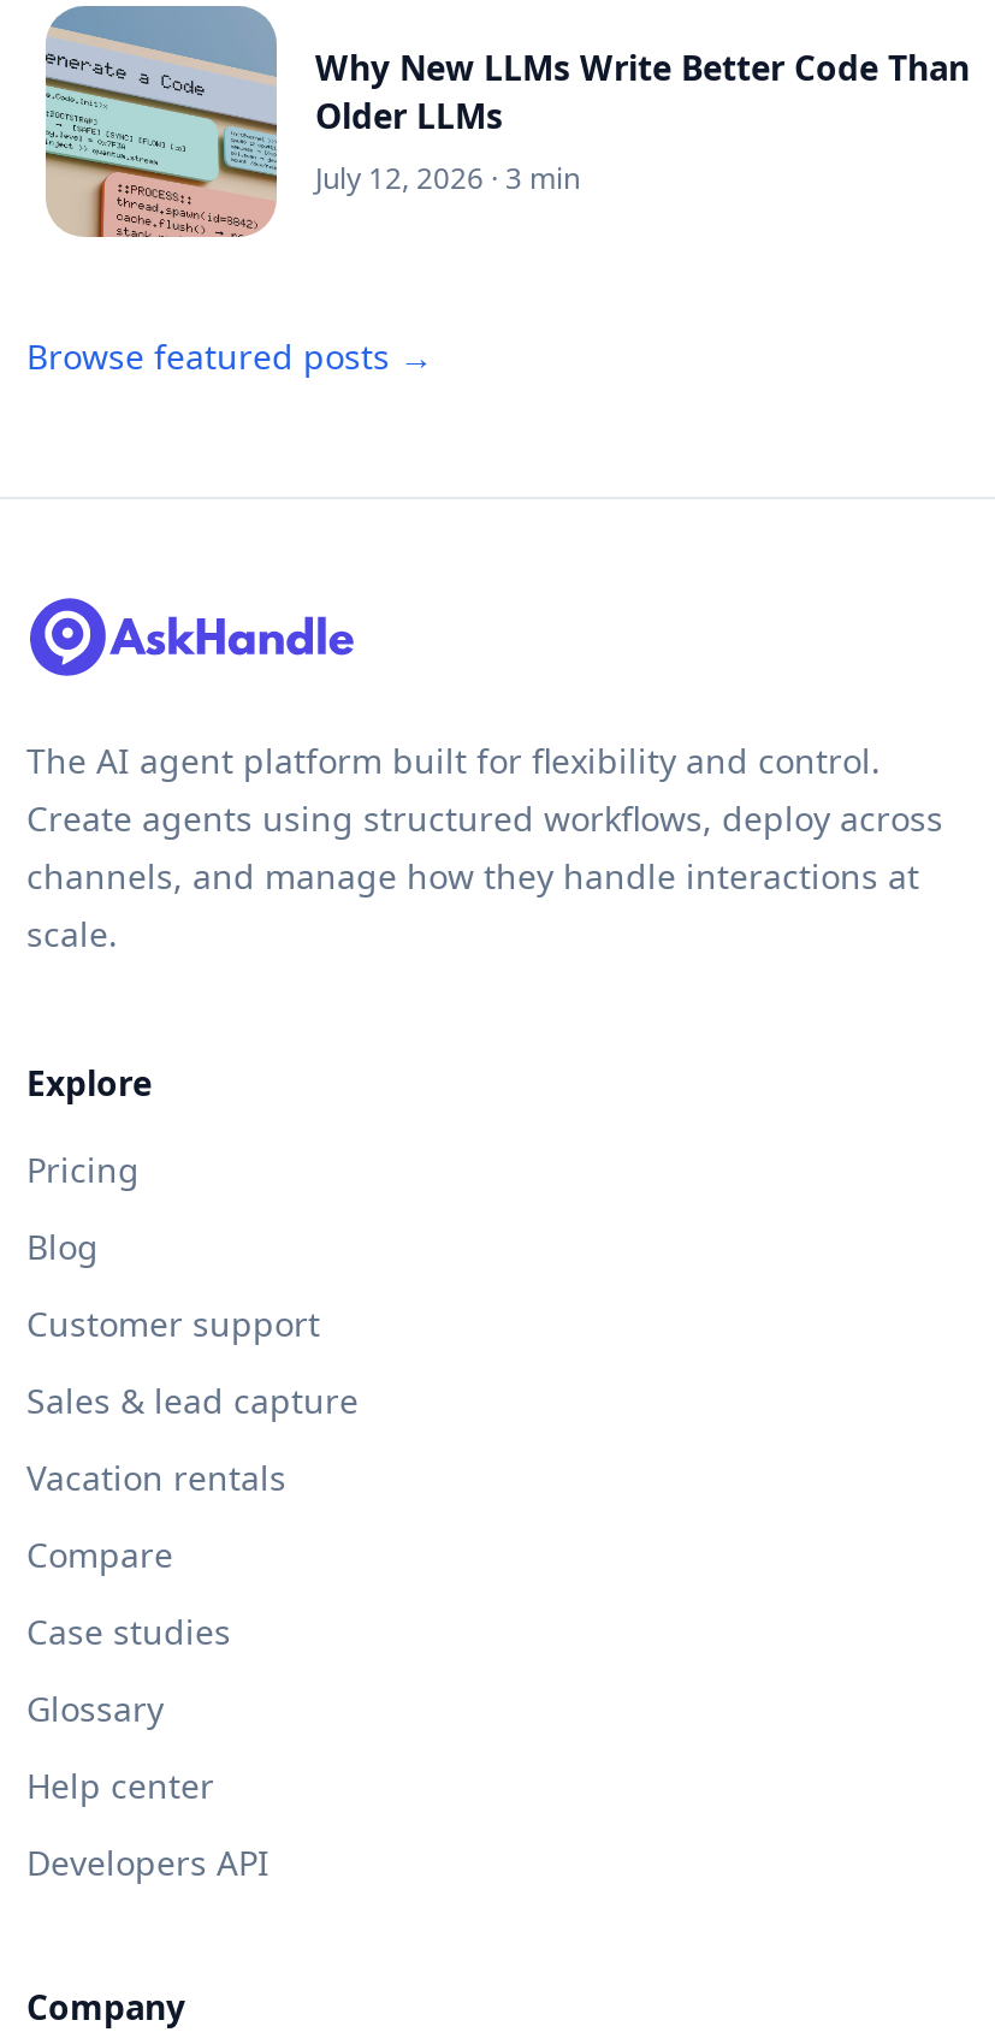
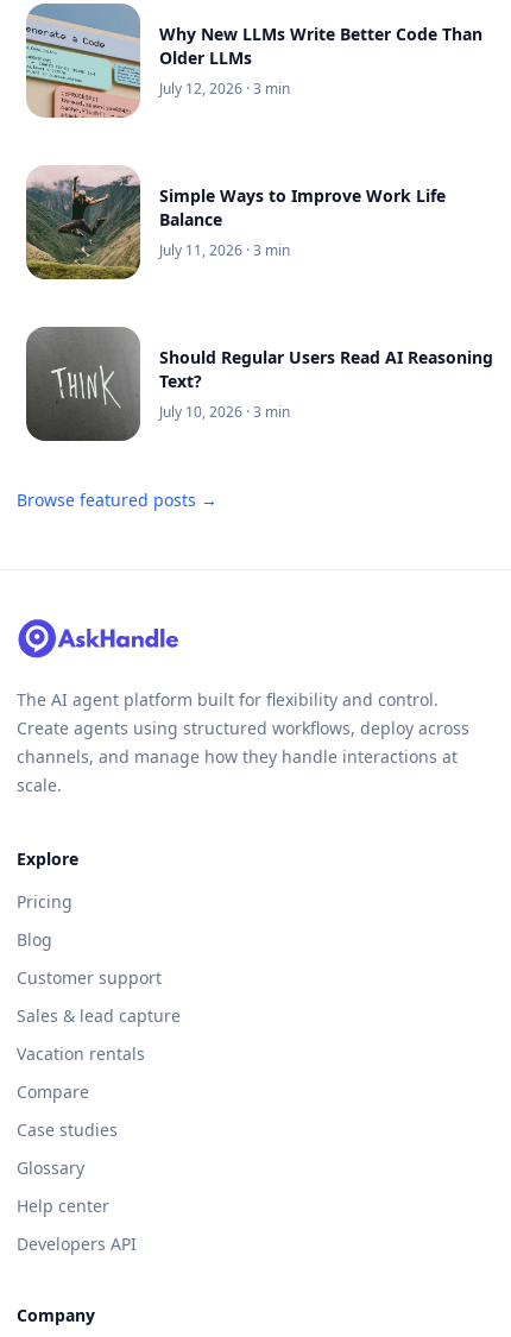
none -> [25,165,446,280] [image] | Simple Ways to Improve Work Life | Balance | July 11, 2026 · 3 min
none -> [25,327,493,442] [image] | Should Regular Users Read AI Reasoning | Text? | July 10, 2026 · 3 min

